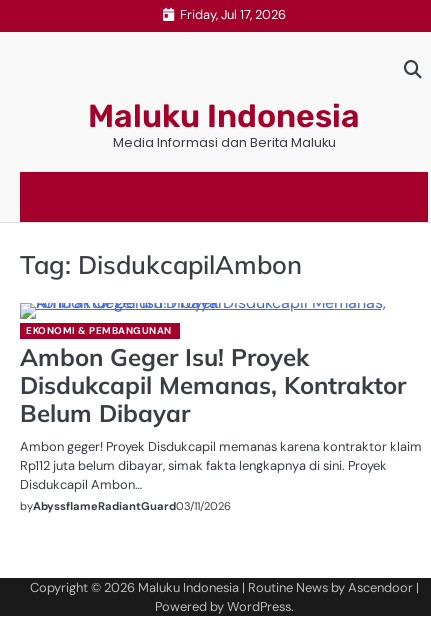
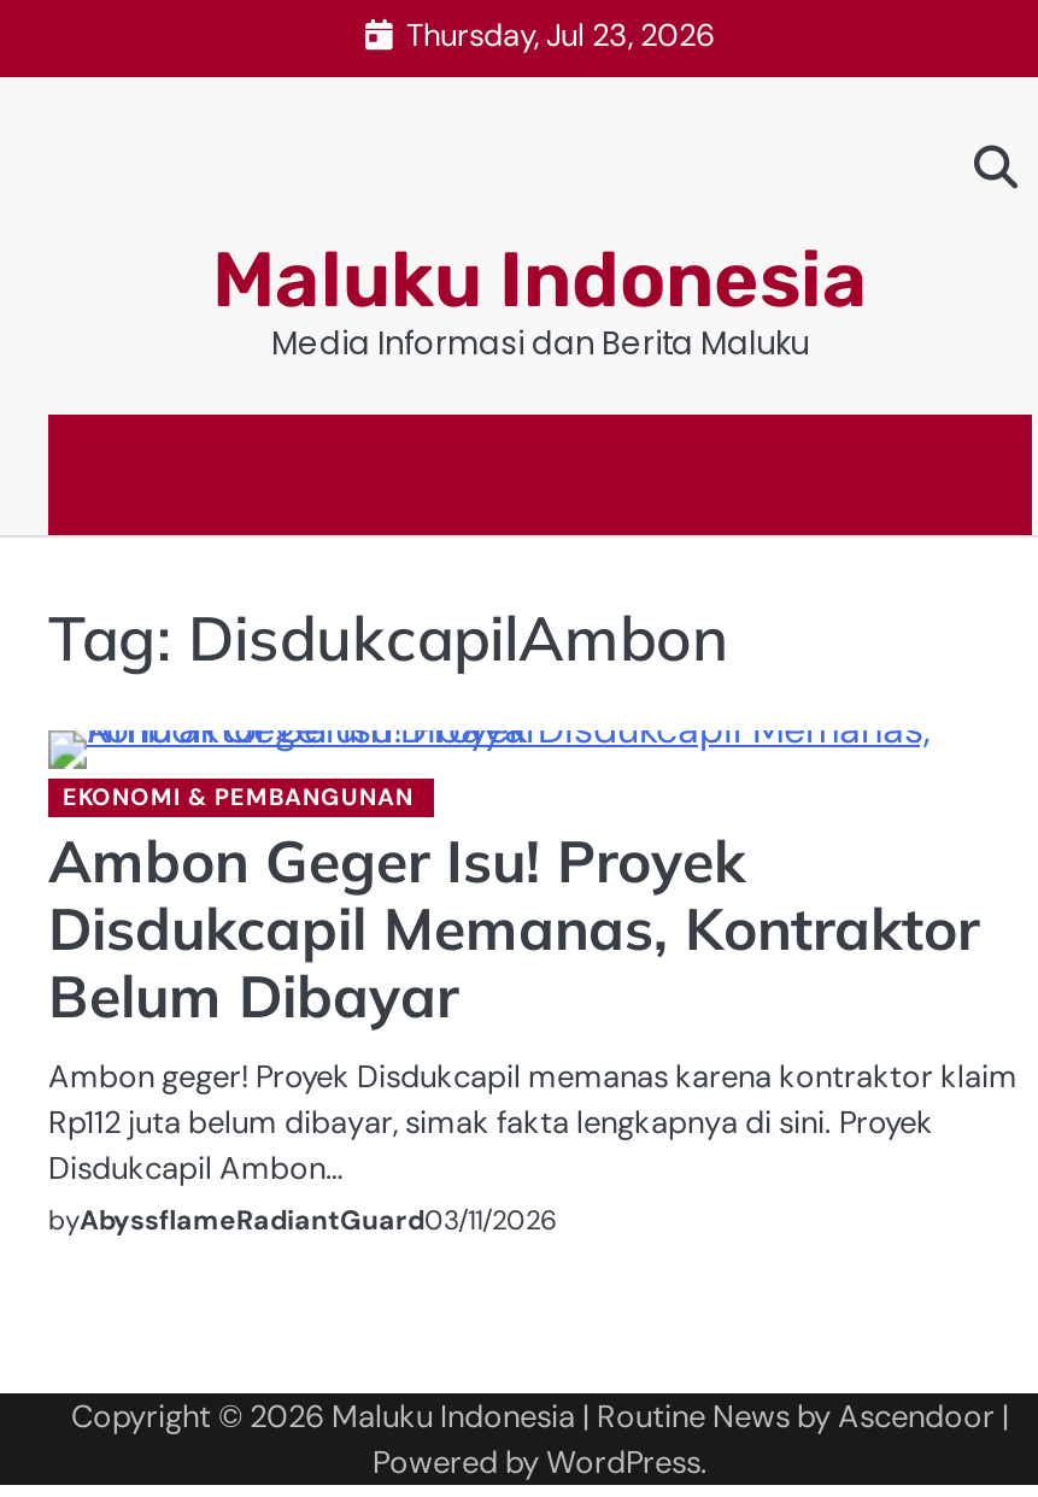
[179,5,285,22] Friday, Jul 17, 2026 -> [406,13,715,54] Thursday, Jul 23, 2026

